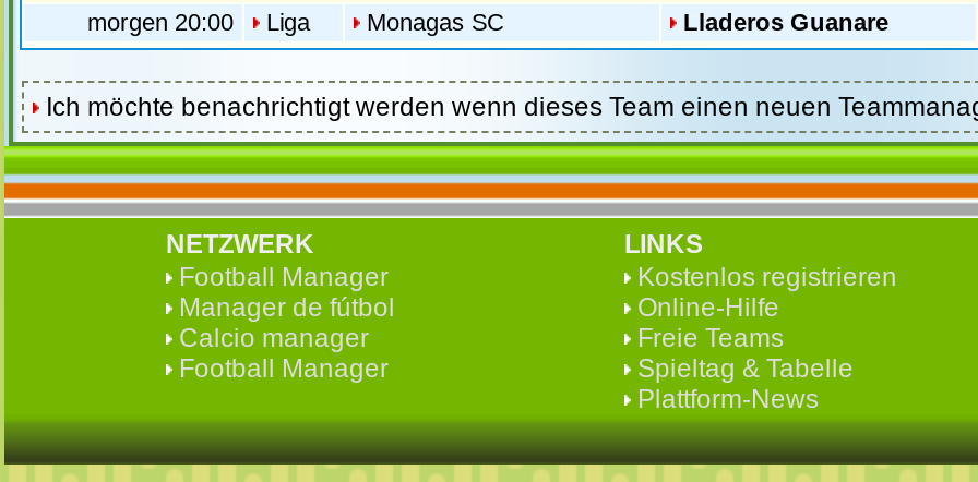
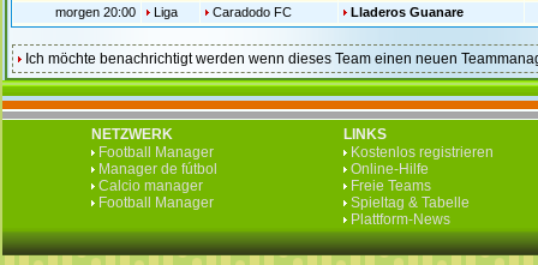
[367,9,504,35] Monagas SC -> [213,5,292,19] Caradodo FC

